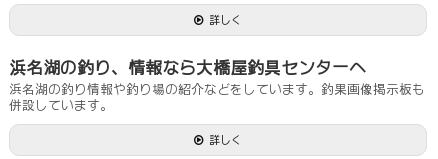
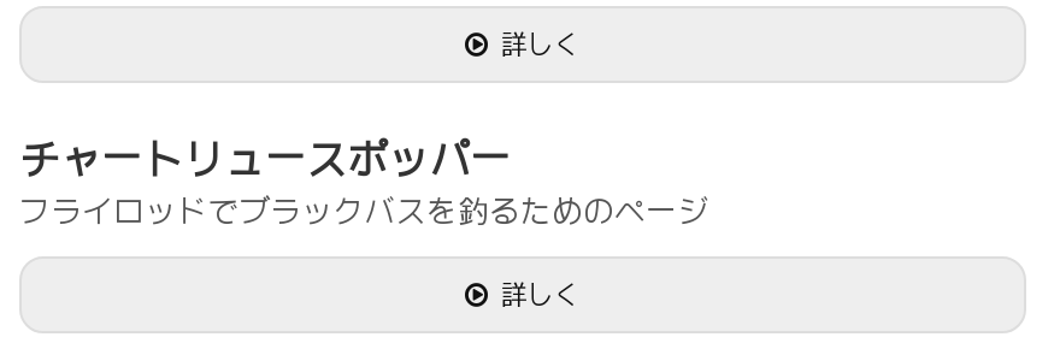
[9,58,425,113] 浜名湖の釣り、情報なら大橋屋釣具センターへ | 浜名湖の釣り情報や釣り場の紹介などをしています。釣果画像掲示板も | 併設しています。 -> [19,136,708,230] チャートリュースポッパー | フライロッドでブラックバスを釣るためのページ

